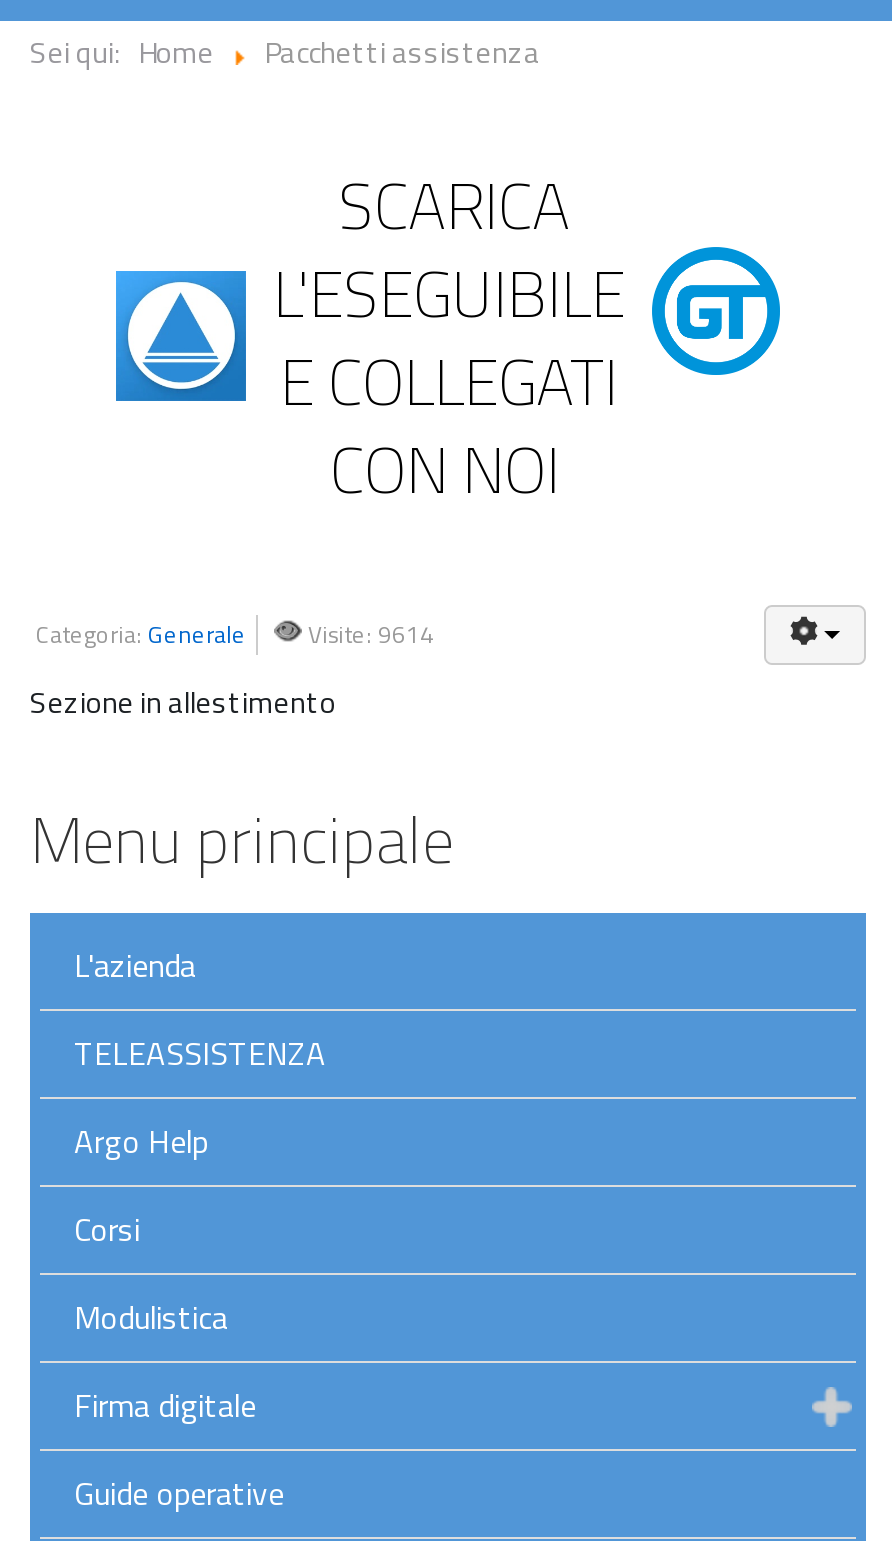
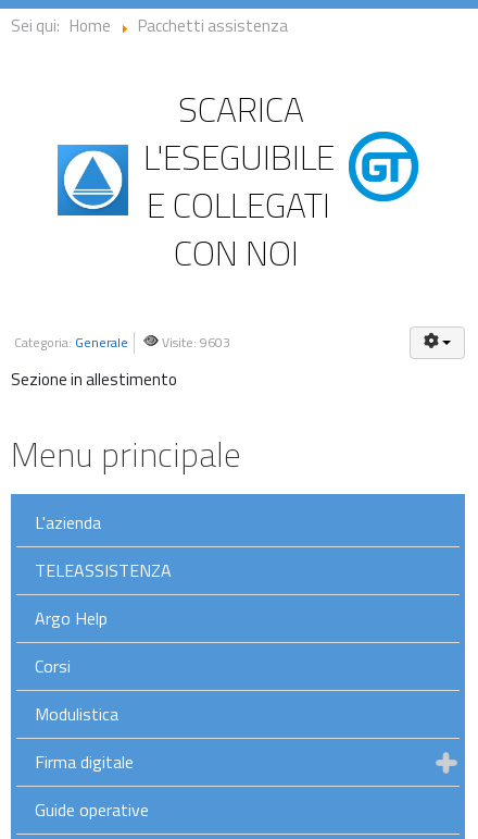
[36,615,434,653] Categoria: Generale Visite: 9614 -> [14,332,230,353] Categoria: Generale Visite: 9603

